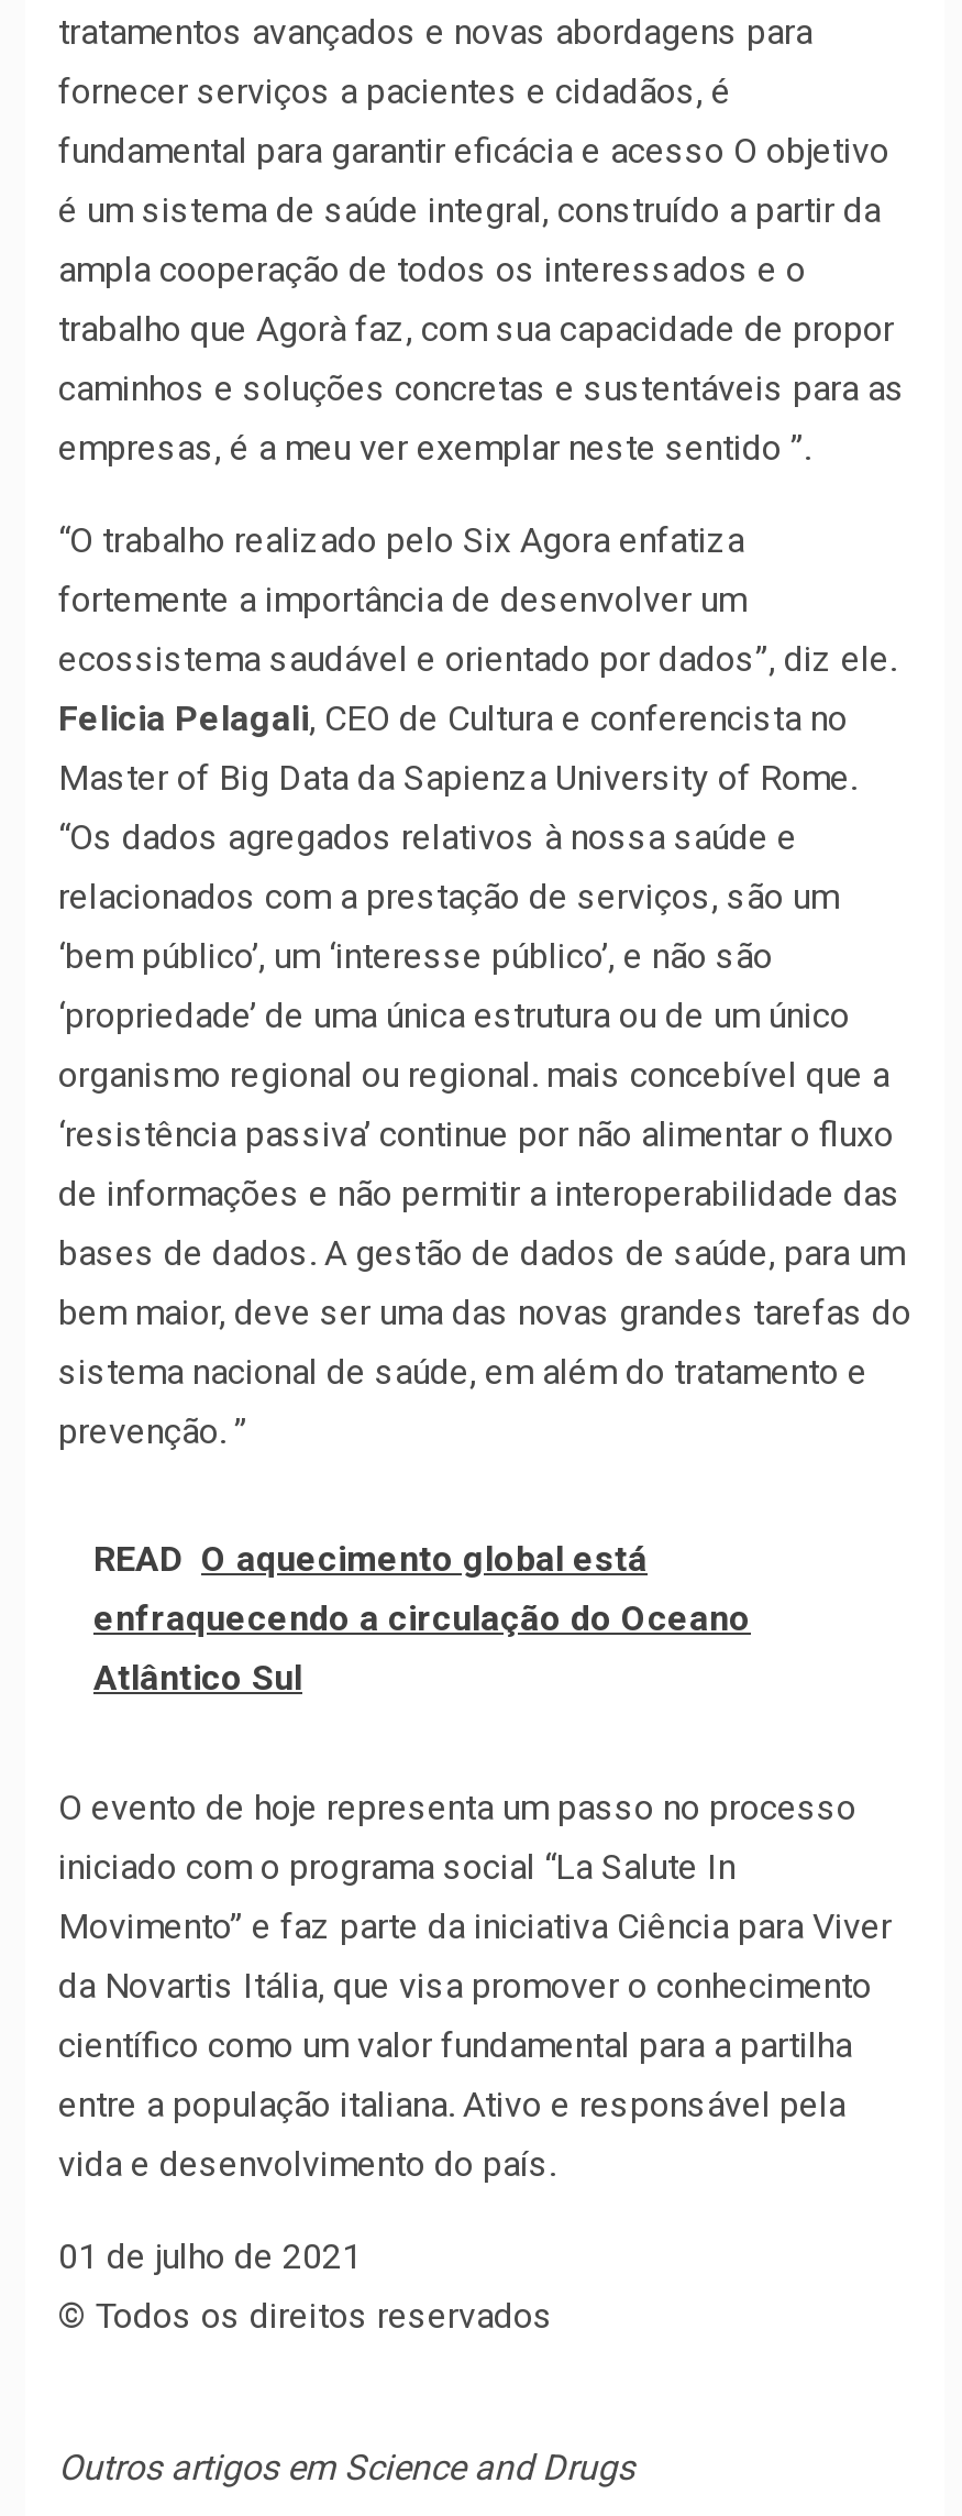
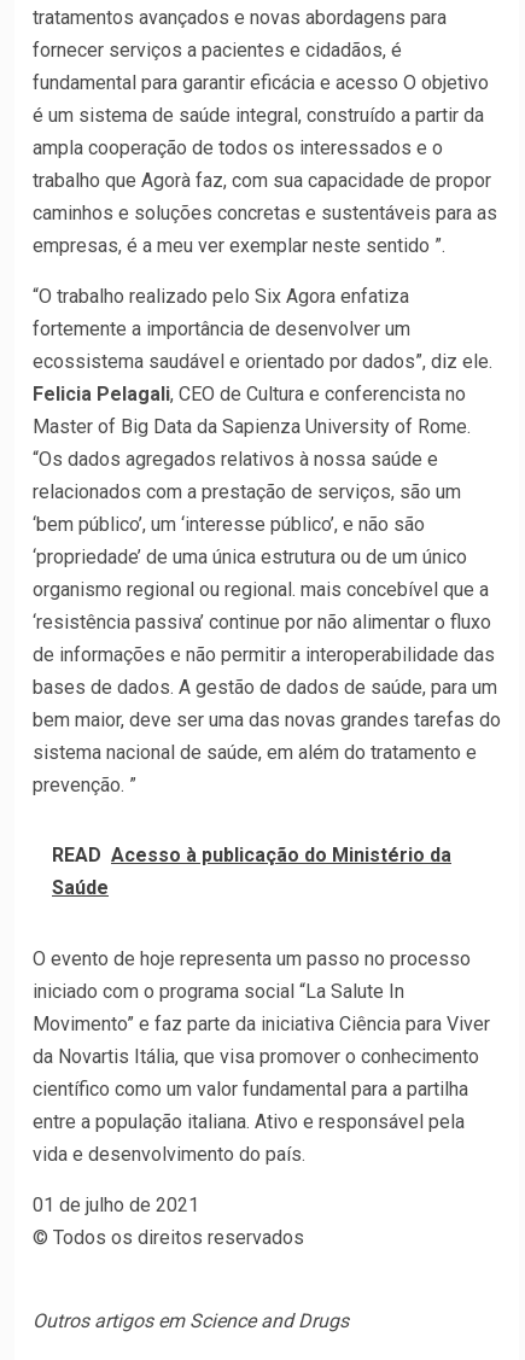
[93,1539,751,1699] READ O aquecimento global está | enfraquecendo a circulação do Oceano | Atlântico Sul -> [52,844,451,899] READ Acesso à publicação do Ministério da | Saúde

